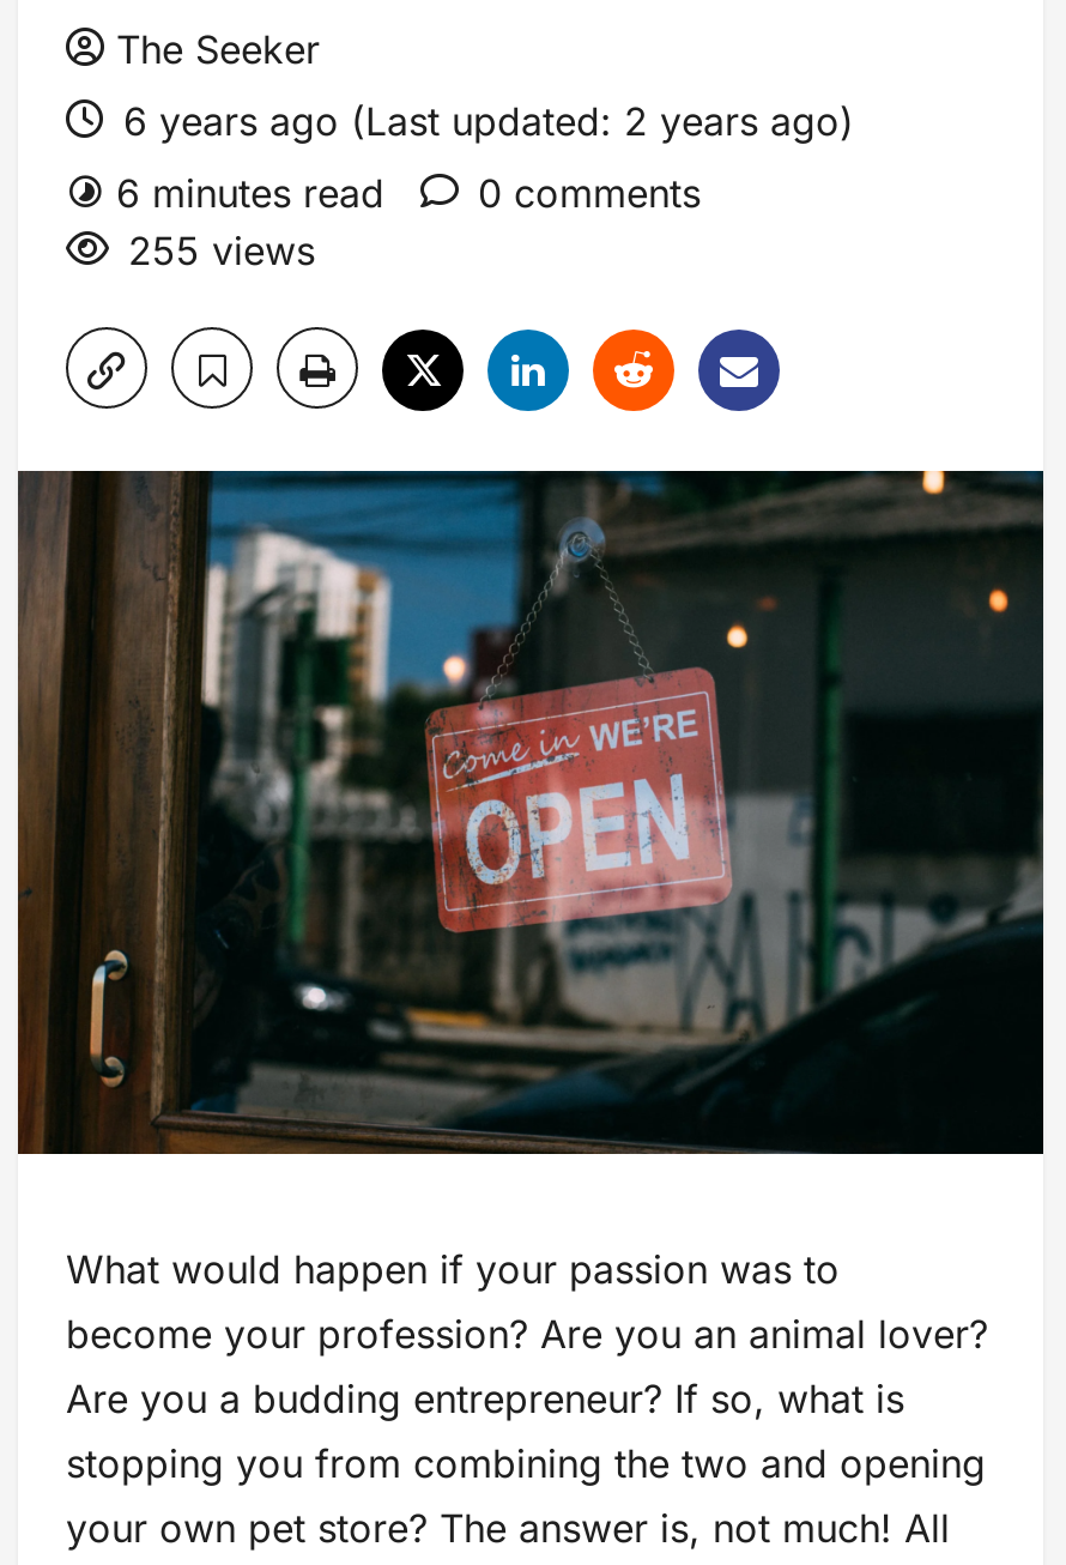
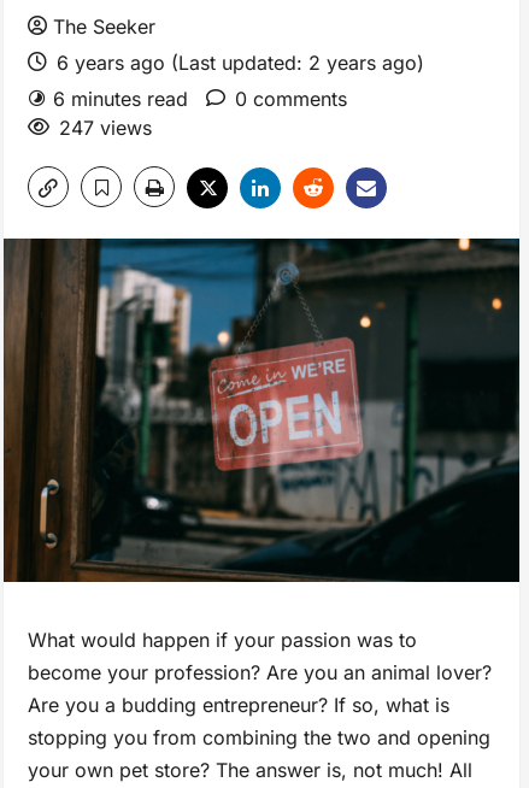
[128,226,315,274] 255 views -> [59,115,152,140] 247 views

